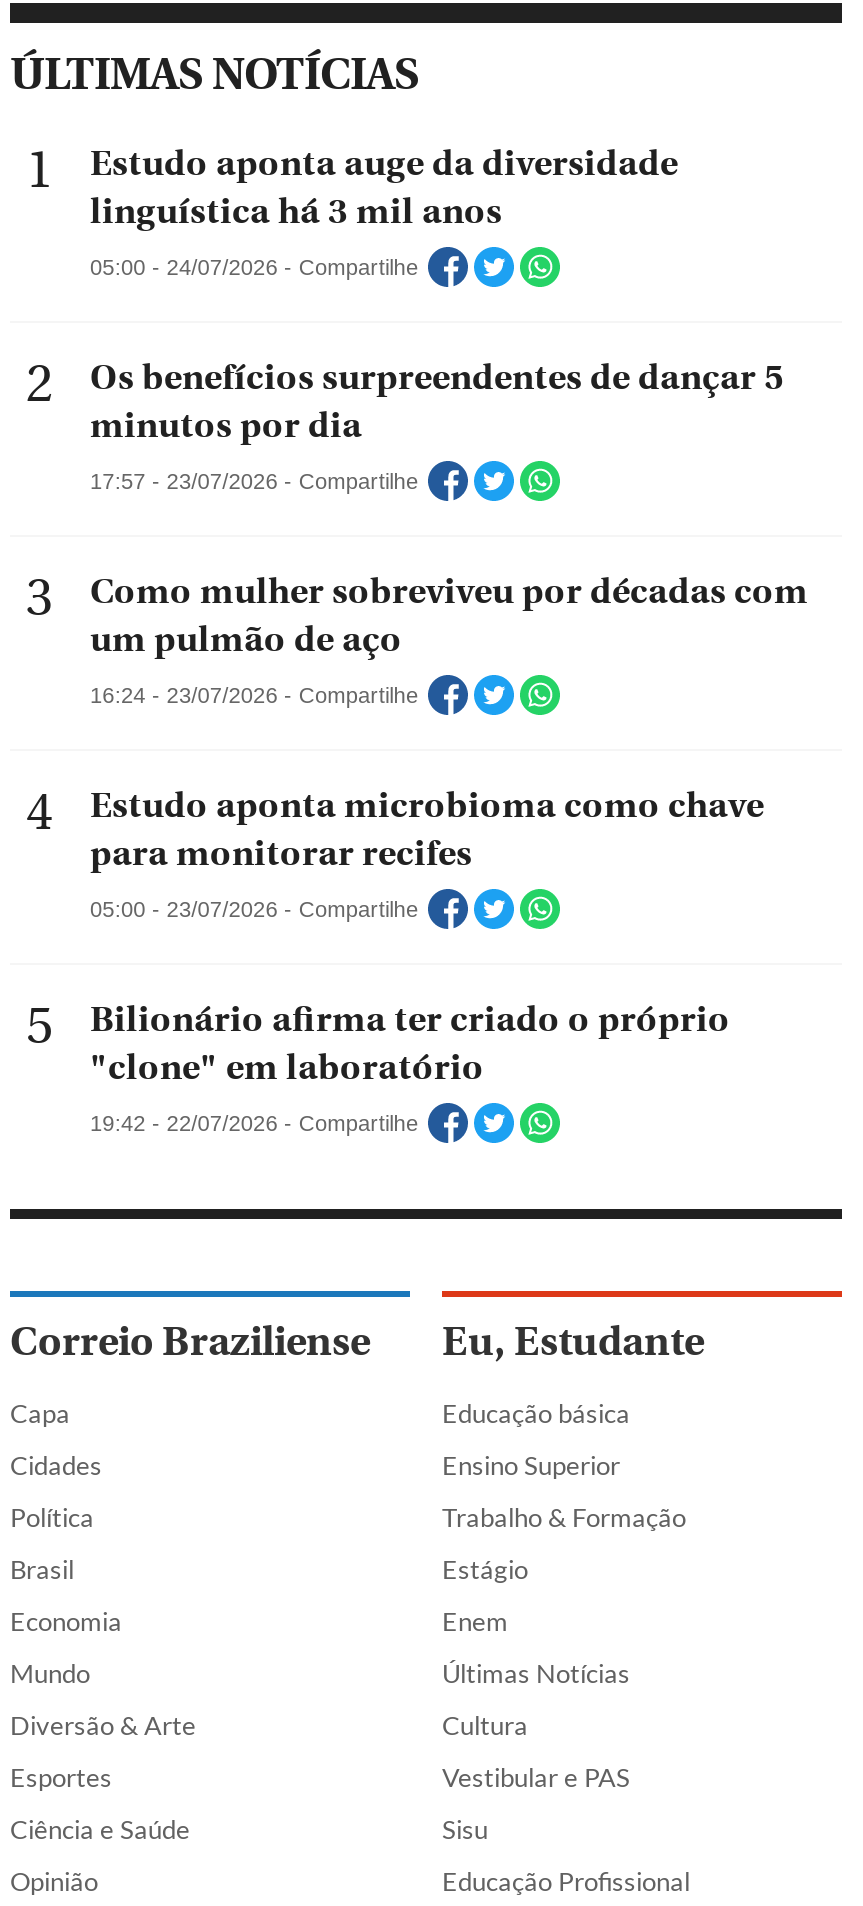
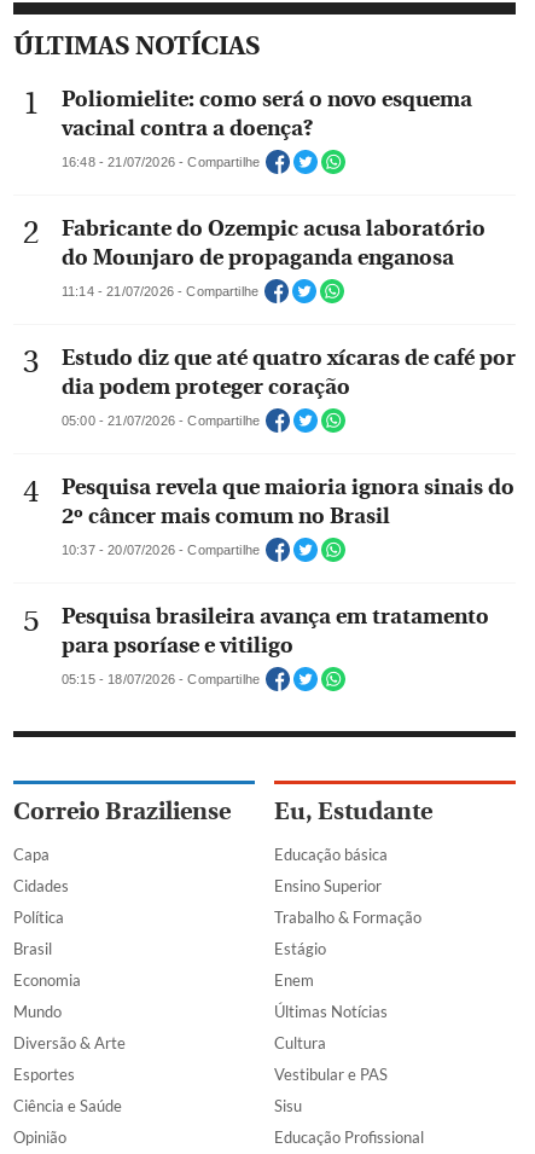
[90,142,678,232] Estudo aponta auge da diversidade | linguística há 3 mil anos -> [62,87,472,141] Poliomielite: como será o novo esquema | vacinal contra a doença?
[90,255,418,279] 05:00 - 24/07/2026 - Compartilhe -> [62,155,260,169] 16:48 - 21/07/2026 - Compartilhe
[90,356,784,446] Os benefícios surpreendentes de dançar 5 | minutos por dia -> [62,216,485,270] Fabricante do Ozempic acusa laboratório | do Mounjaro de propaganda enganosa
[90,469,418,493] 17:57 - 23/07/2026 - Compartilhe -> [62,284,259,299] 11:14 - 21/07/2026 - Compartilhe
[90,570,808,660] Como mulher sobreviveu por décadas com | um pulmão de aço -> [62,345,516,400] Estudo diz que até quatro xícaras de café por | dia podem proteger coração
[90,683,418,707] 16:24 - 23/07/2026 - Compartilhe -> [62,414,260,428] 05:00 - 21/07/2026 - Compartilhe
[90,784,764,874] Estudo aponta microbioma como chave | para monitorar recifes -> [62,475,514,529] Pesquisa revela que maioria ignora sinais do | 2º câncer mais comum no Brasil
[90,897,418,921] 05:00 - 23/07/2026 - Compartilhe -> [62,543,260,557] 10:37 - 20/07/2026 - Compartilhe
[90,998,730,1088] Bilionário afirma ter criado o próprio | "clone" em laboratório -> [62,604,489,658] Pesquisa brasileira avança em tratamento | para psoríase e vitiligo
[90,1111,418,1135] 19:42 - 22/07/2026 - Compartilhe -> [62,672,260,687] 05:15 - 18/07/2026 - Compartilhe

